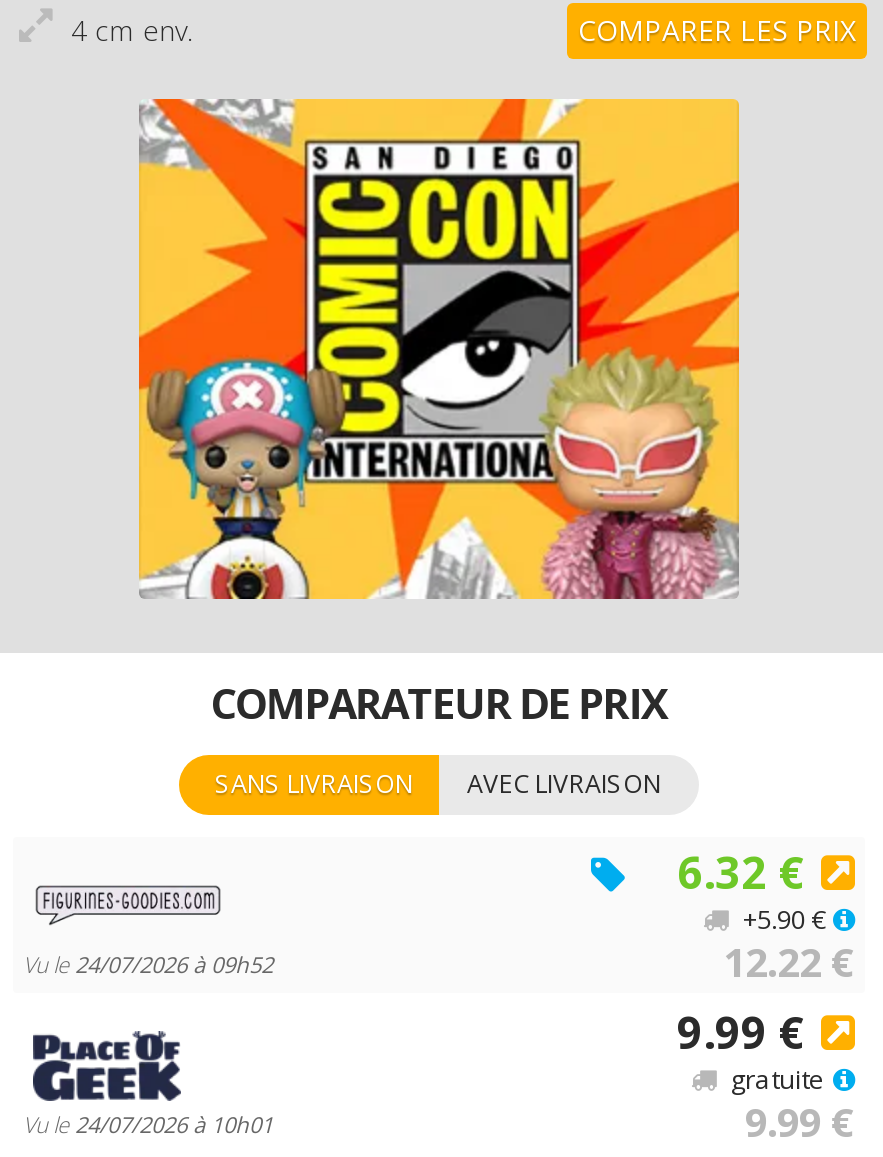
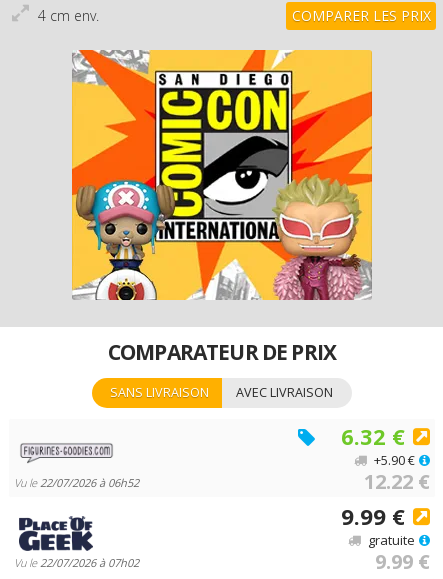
[23,949,273,979] Vu le 24/07/2026 à 09h52 -> [14,475,139,490] Vu le 22/07/2026 à 06h52
[23,1109,273,1139] Vu le 24/07/2026 à 10h01 -> [14,555,139,570] Vu le 22/07/2026 à 07h02

